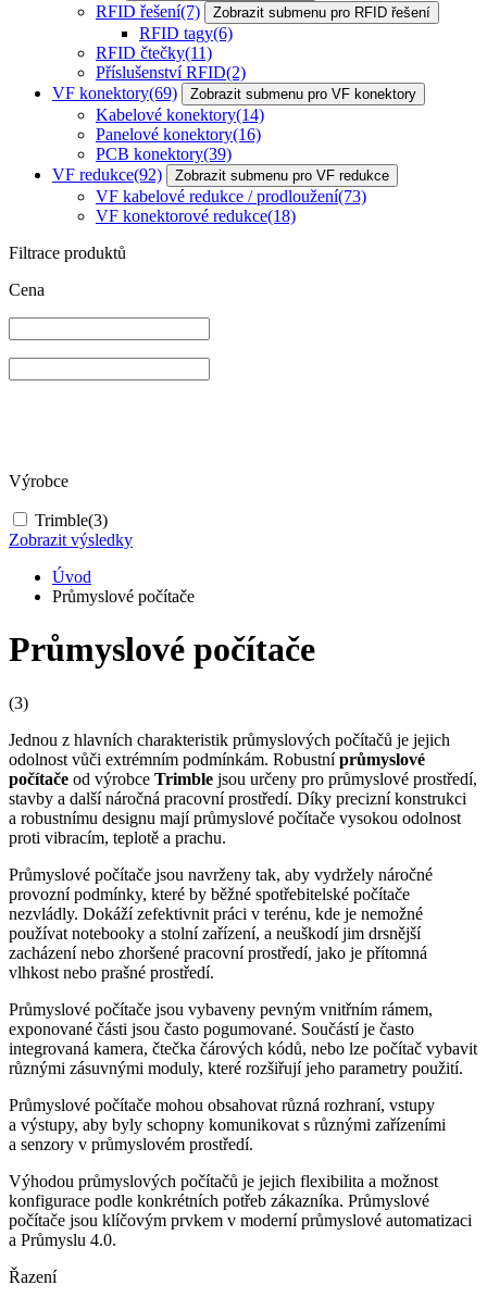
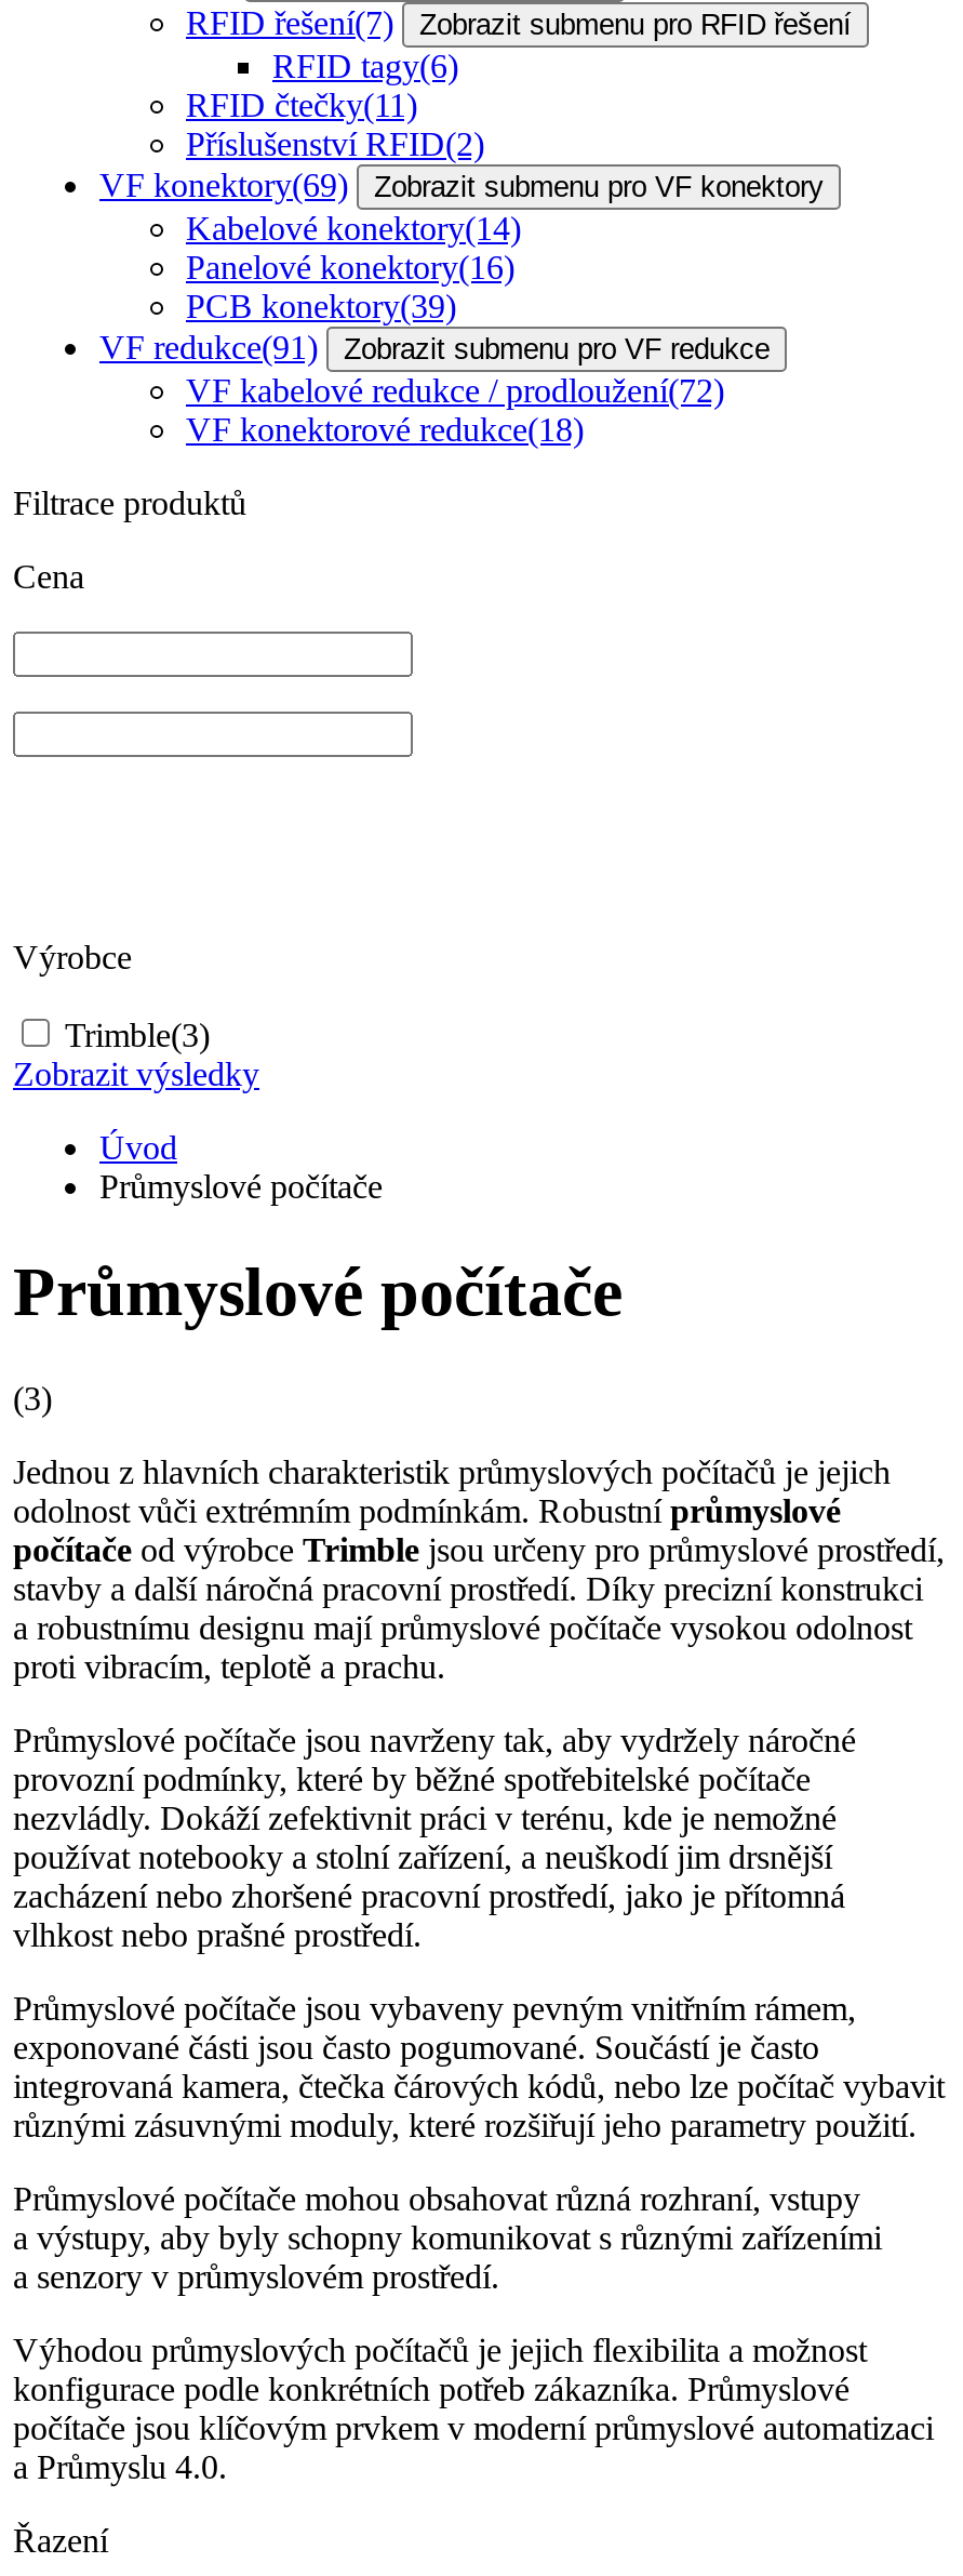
[52,165,389,184] VF redukce(92) Zobrazit submenu pro VF redukce -> [99,329,770,366] VF redukce(91) Zobrazit submenu pro VF redukce
[96,187,366,205] VF kabelové redukce / prodloužení(73) -> [186,372,724,409] VF kabelové redukce / prodloužení(72)

